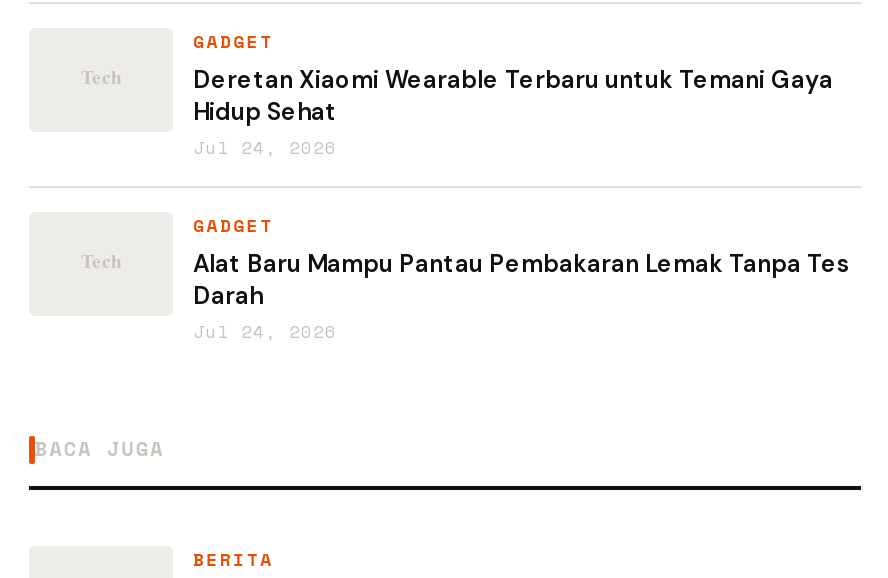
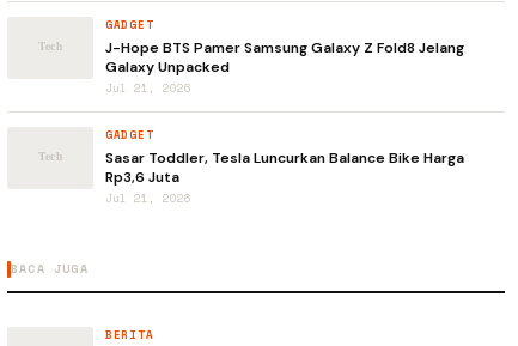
[193,64,833,160] Deretan Xiaomi Wearable Terbaru untuk Temani Gaya | Hidup Sehat | Jul 24, 2026 -> [105,38,464,96] J-Hope BTS Pamer Samsung Galaxy Z Fold8 Jelang | Galaxy Unpacked | Jul 21, 2026
[193,248,851,344] Alat Baru Mampu Pantau Pembakaran Lemak Tanpa Tes | Darah | Jul 24, 2026 -> [105,148,464,206] Sasar Toddler, Tesla Luncurkan Balance Bike Harga | Rp3,6 Juta | Jul 21, 2026

